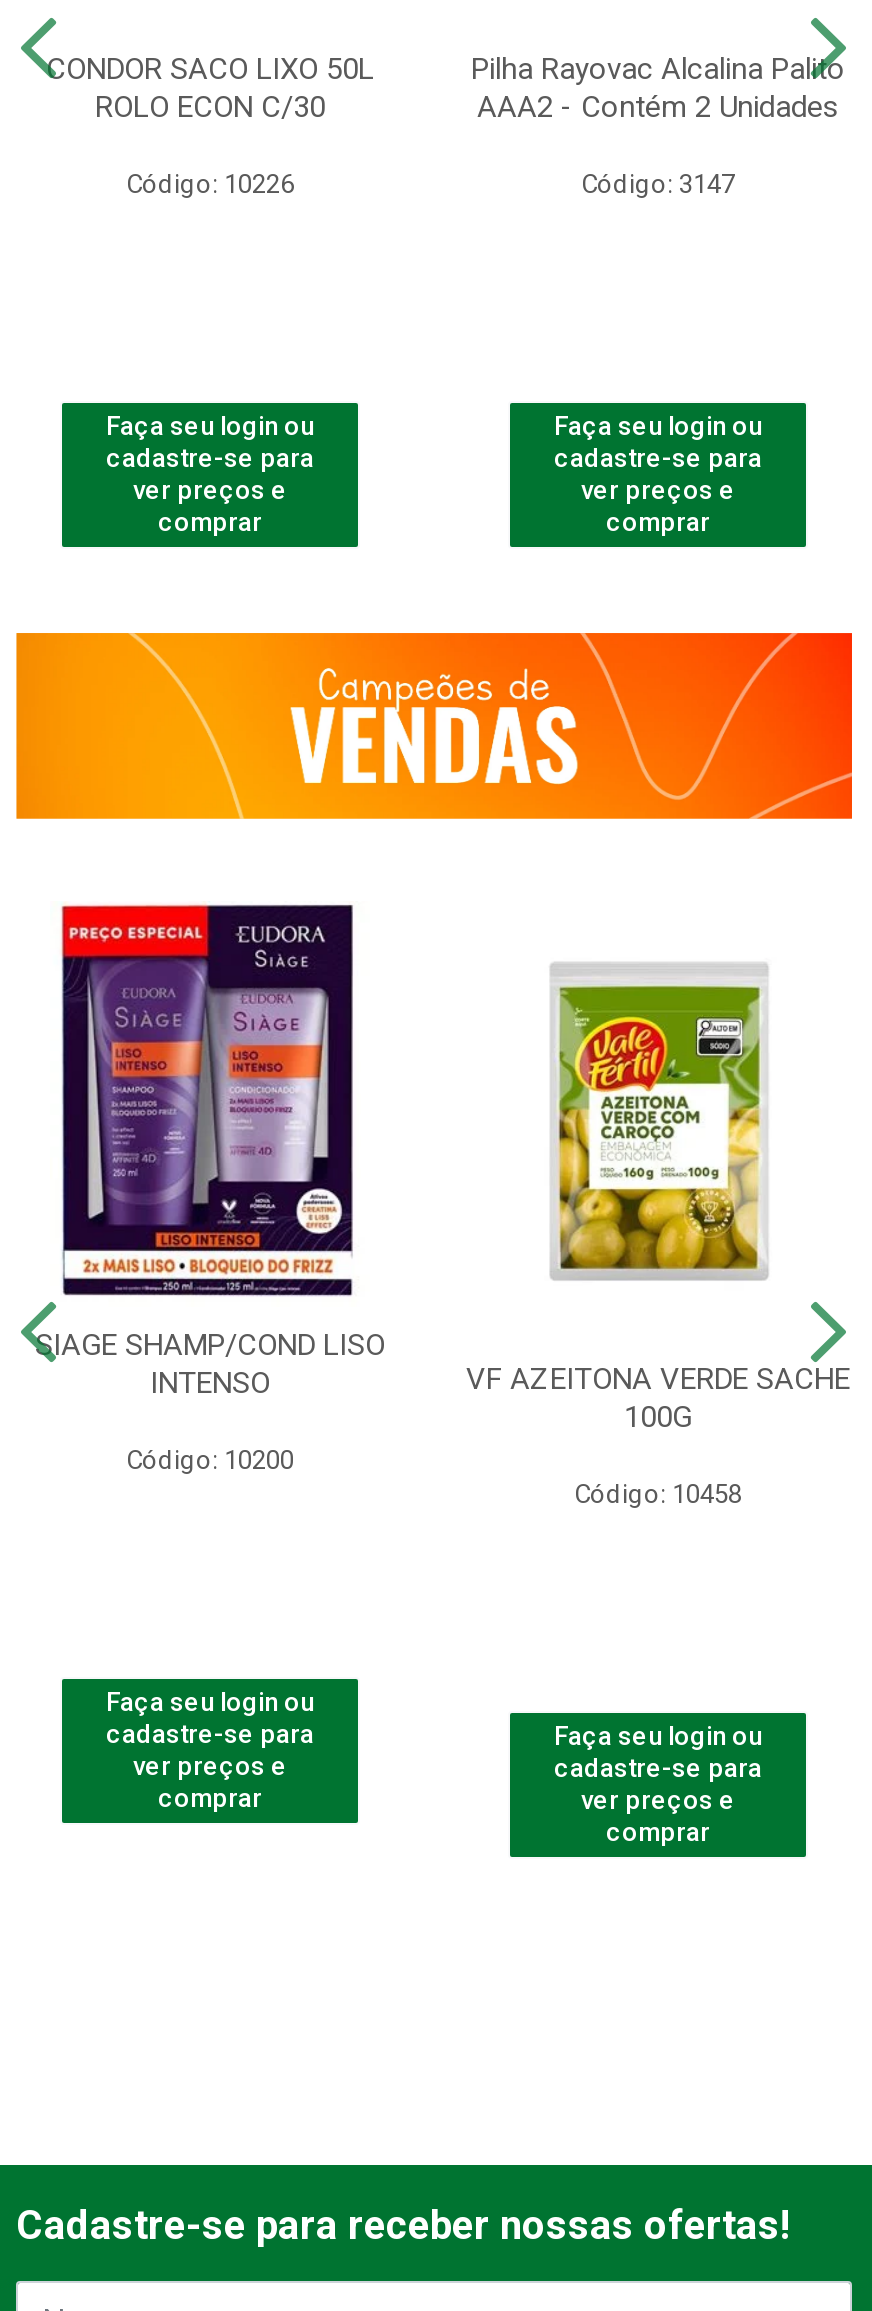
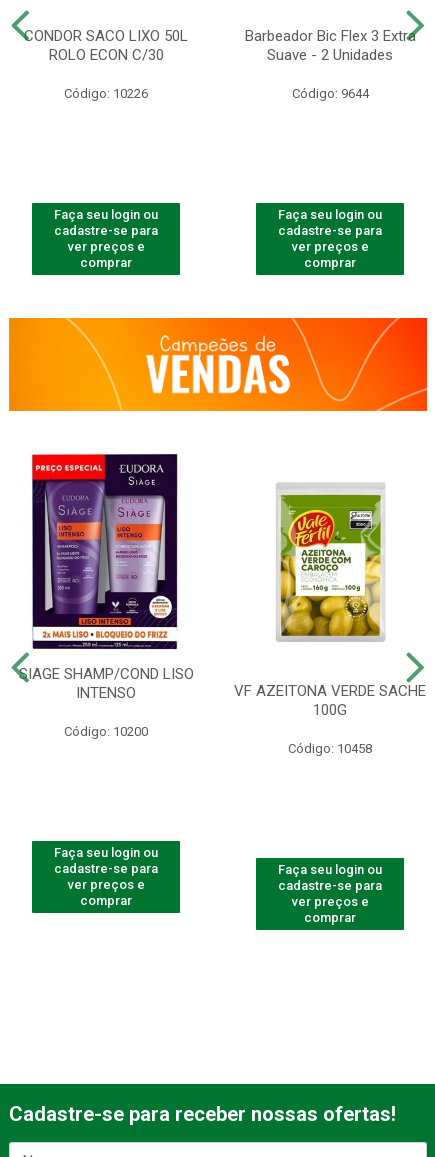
[471,51,845,125] Pilha Rayovac Alcalina Palito | AAA2 - Contém 2 Unidades -> [244,27,415,64] Barbeador Bic Flex 3 Extra | Suave - 2 Unidades
[581,169,735,199] Código: 3147 -> [291,86,368,101] Código: 9644

